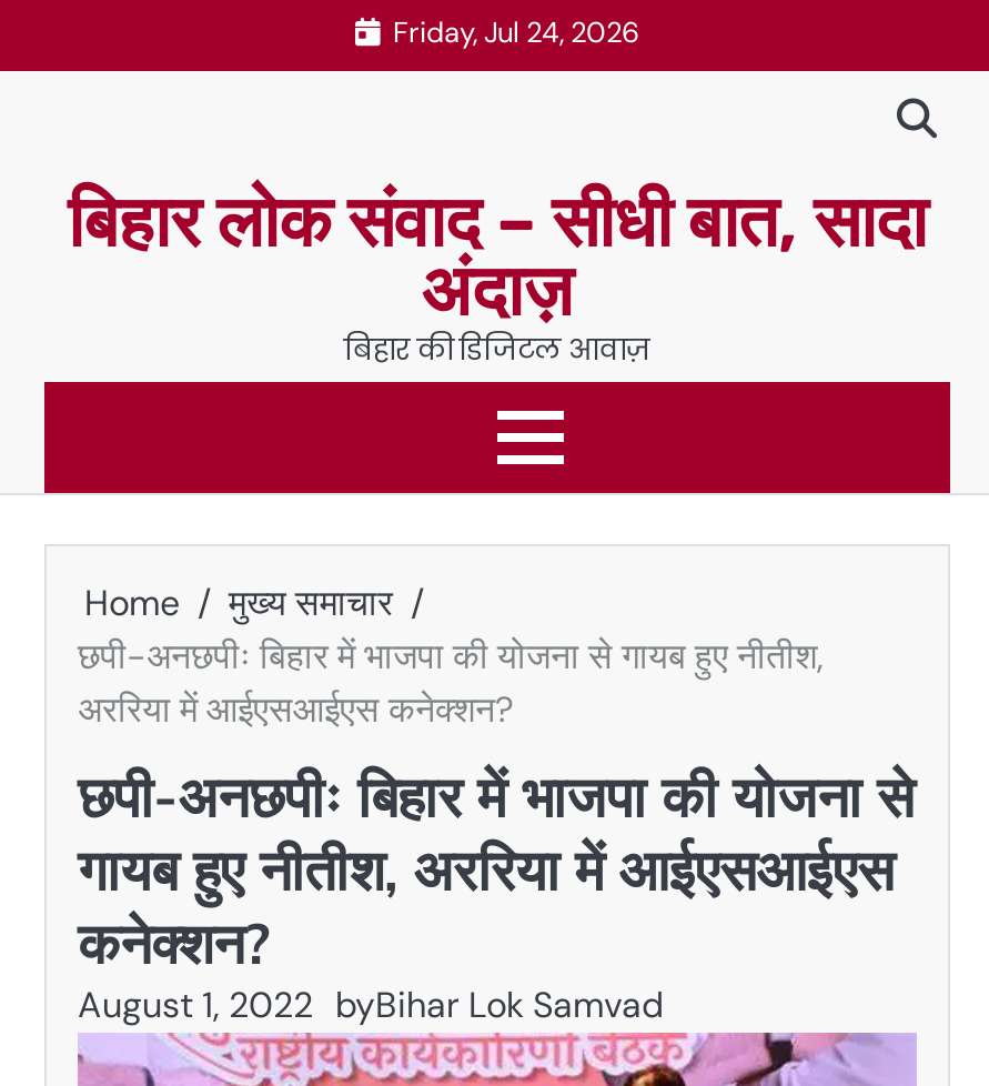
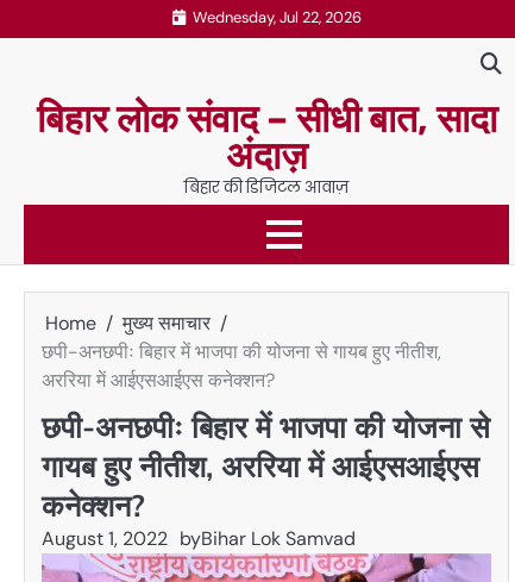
[393,12,639,50] Friday, Jul 24, 2026 -> [192,7,361,27] Wednesday, Jul 22, 2026

